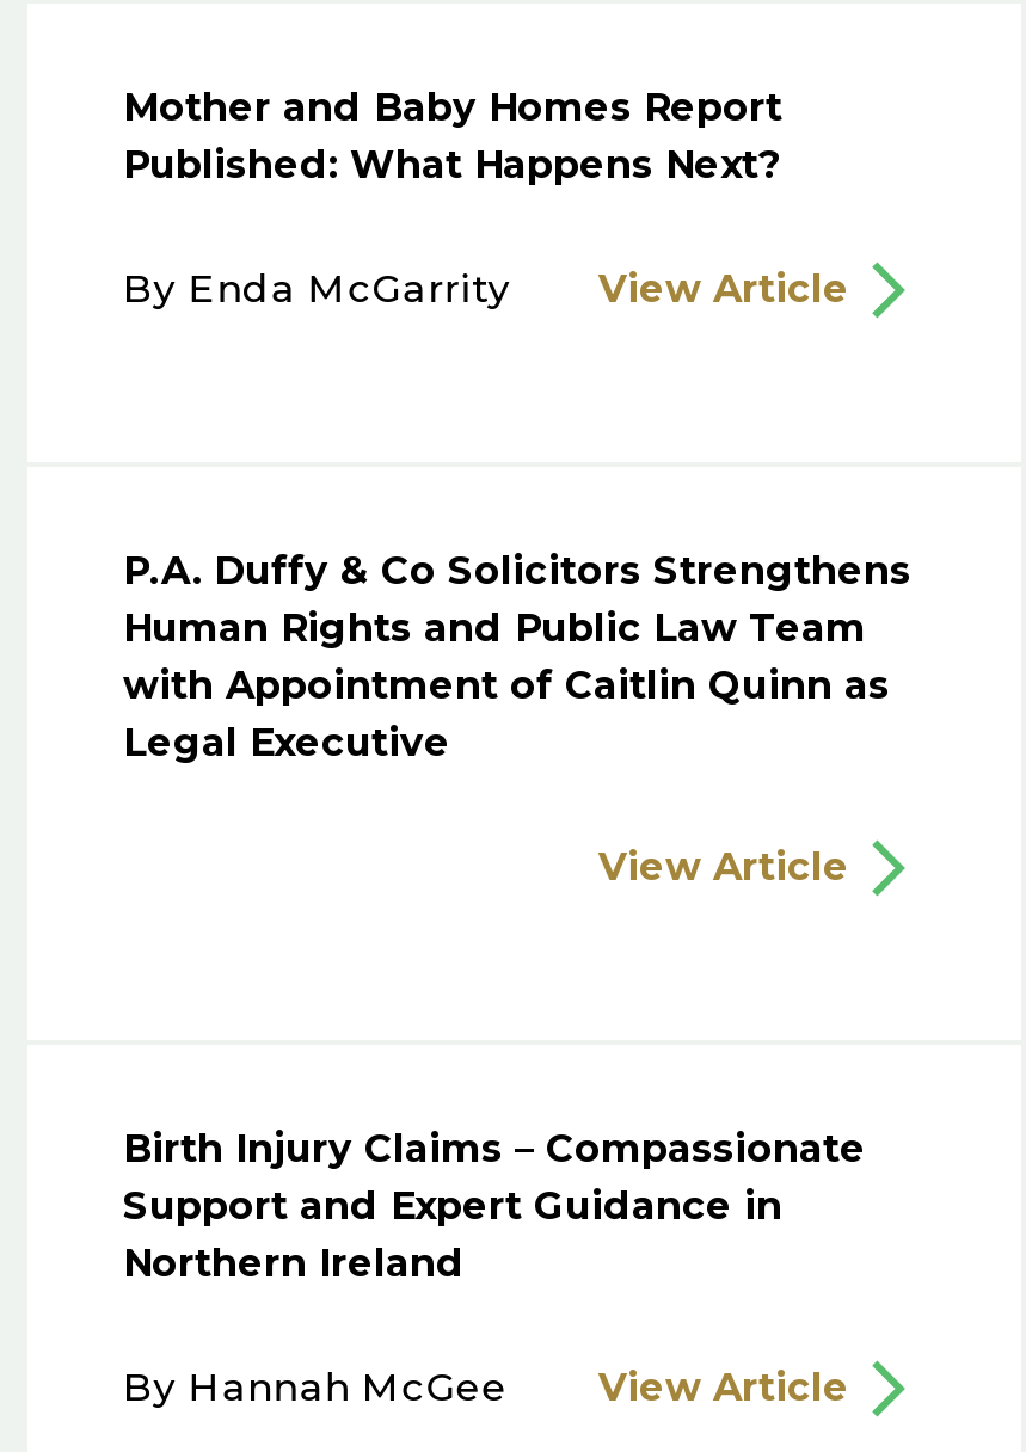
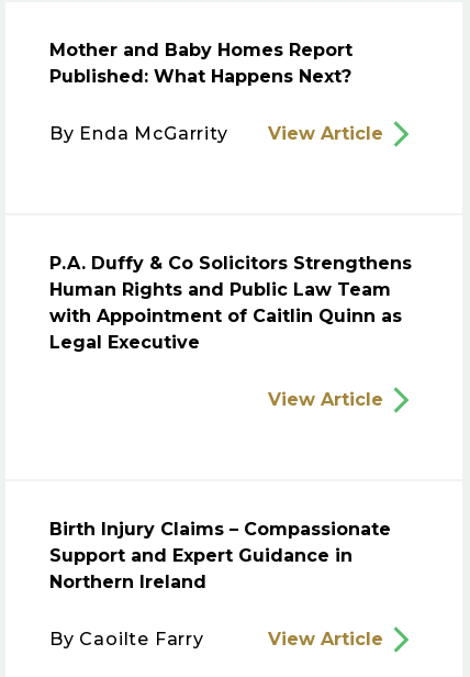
[123,1364,508,1409] By Hannah McGee -> [49,628,204,649] By Caoilte Farry

